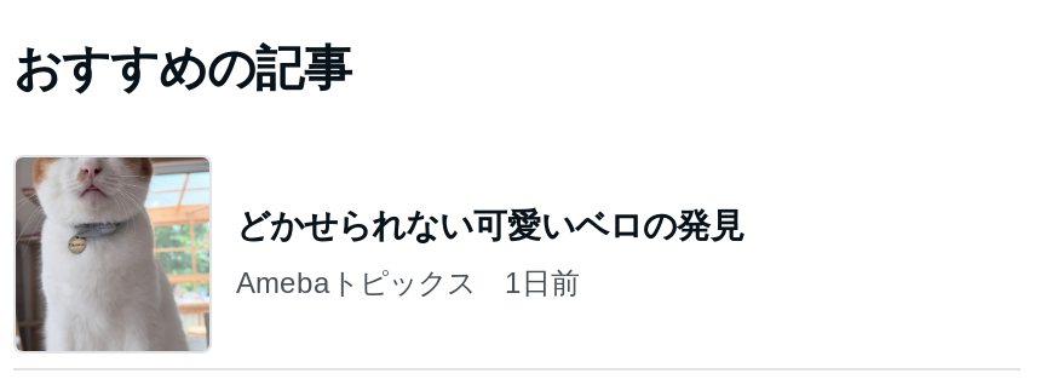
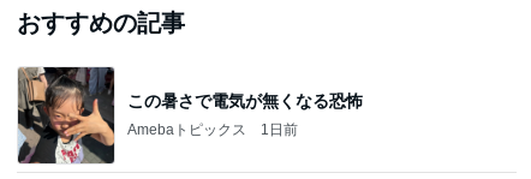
[13,155,744,354] [image] | どかせられない可愛いベロの発見 -> [17,66,363,165] [image] | この暑さで電気が無くなる恐怖

